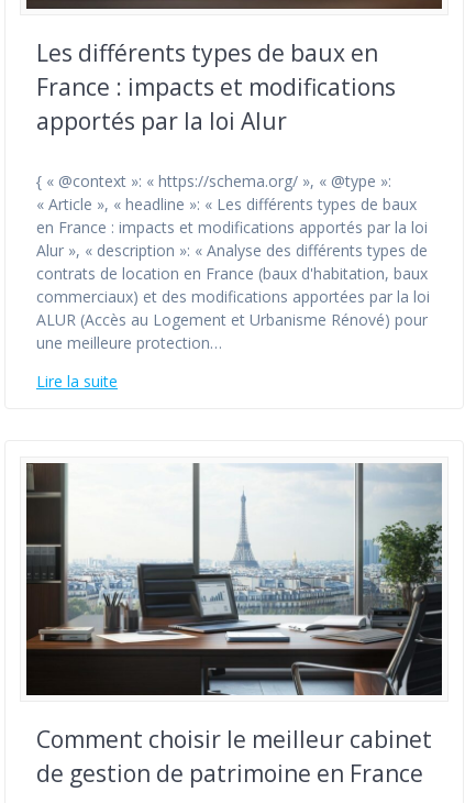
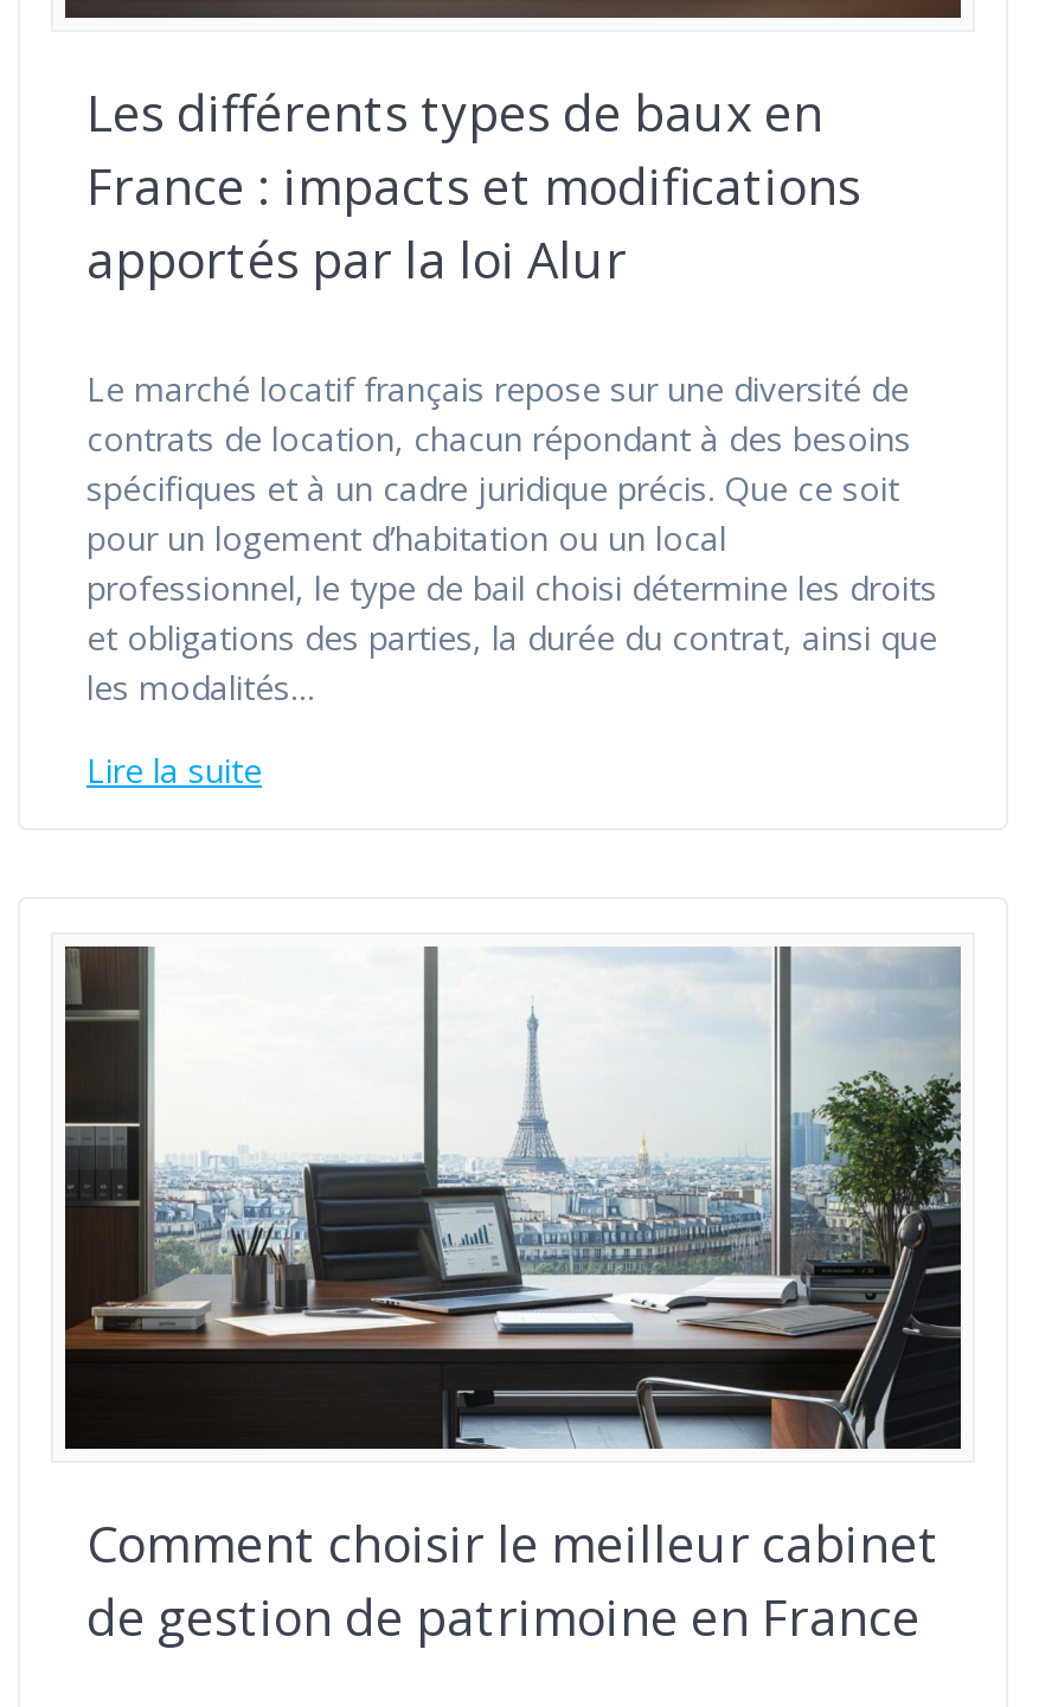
[36,170,430,353] { « @context »: « https://schema.org/ », « @type »: | « Article », « headline »: « Les différents types de baux | en France : impacts et modifications apportés par la loi | Alur », « description »: « Analyse des différents types de | contrats de location en France (baux d'habitation, baux | commerciaux) et des modifications apportées par la loi | ALUR (Accès au Logement et Urbanisme Rénové) pour | une meilleure protection… -> [86,367,937,710] Le marché locatif français repose sur une diversité de | contrats de location, chacun répondant à des besoins | spécifiques et à un cadre juridique précis. Que ce soit | pour un logement d’habitation ou un local | professionnel, le type de bail choisi détermine les droits | et obligations des parties, la durée du contrat, ainsi que | les modalités…

